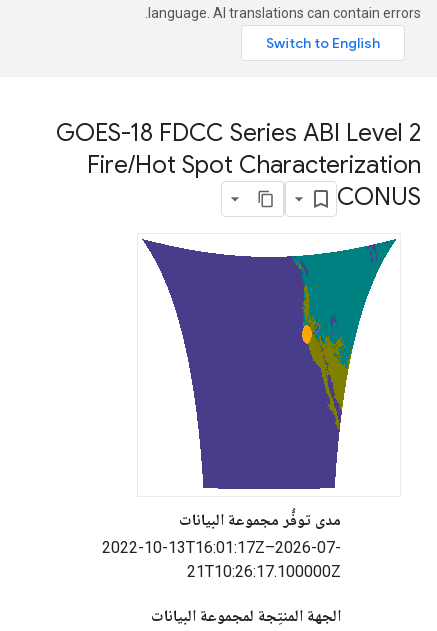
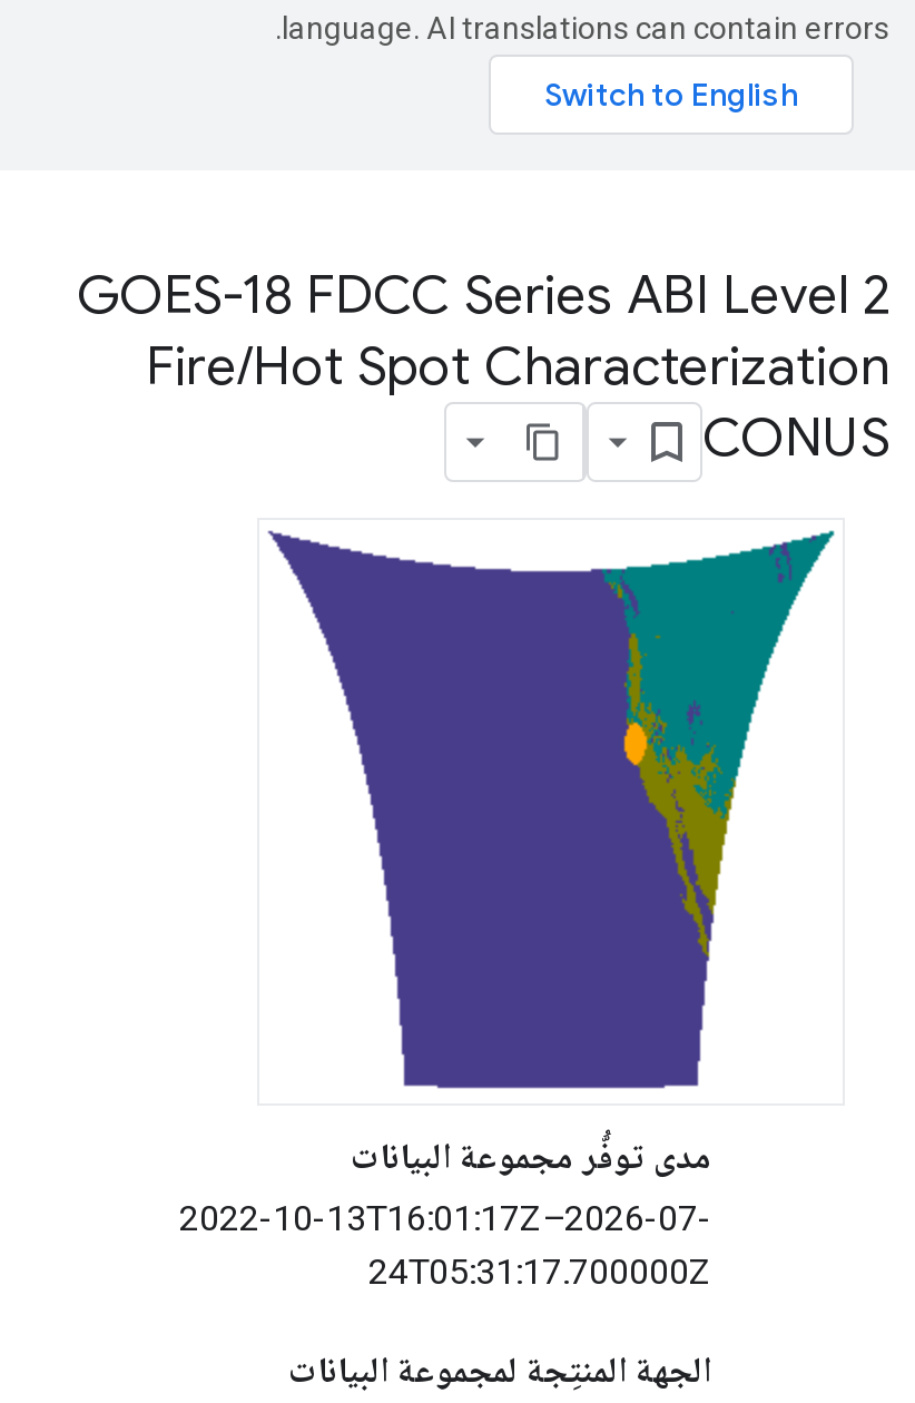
[187,562,341,581] 21T10:26:17.100000Z -> [368,1250,711,1293] 24T05:31:17.700000Z

